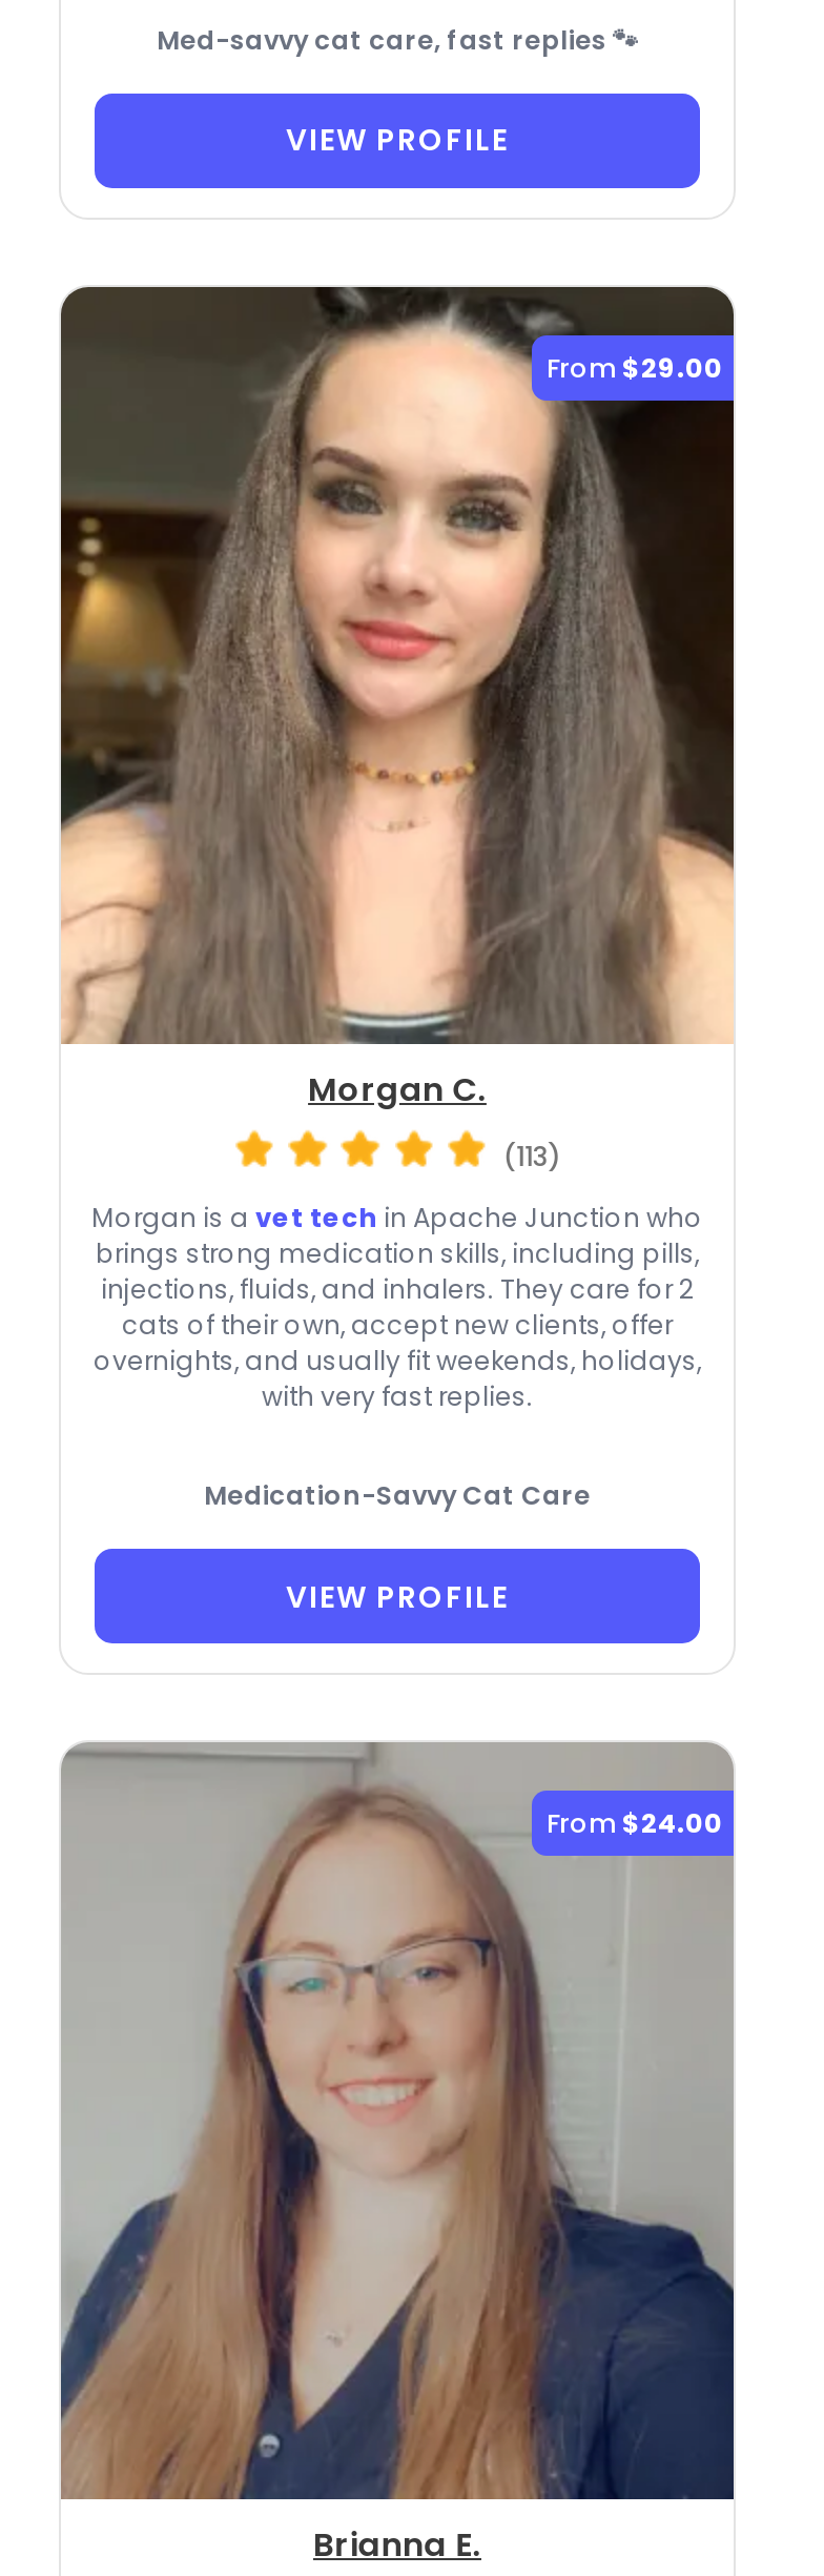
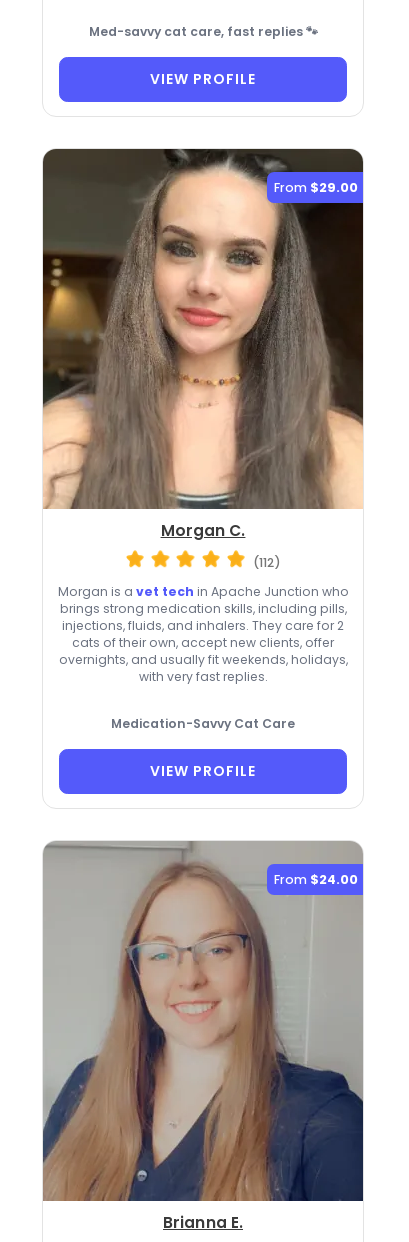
[503,1140,562,1175] (113) -> [253,554,281,571] (112)

